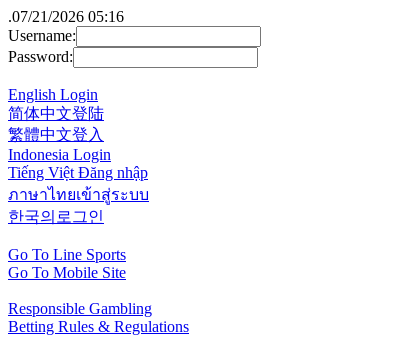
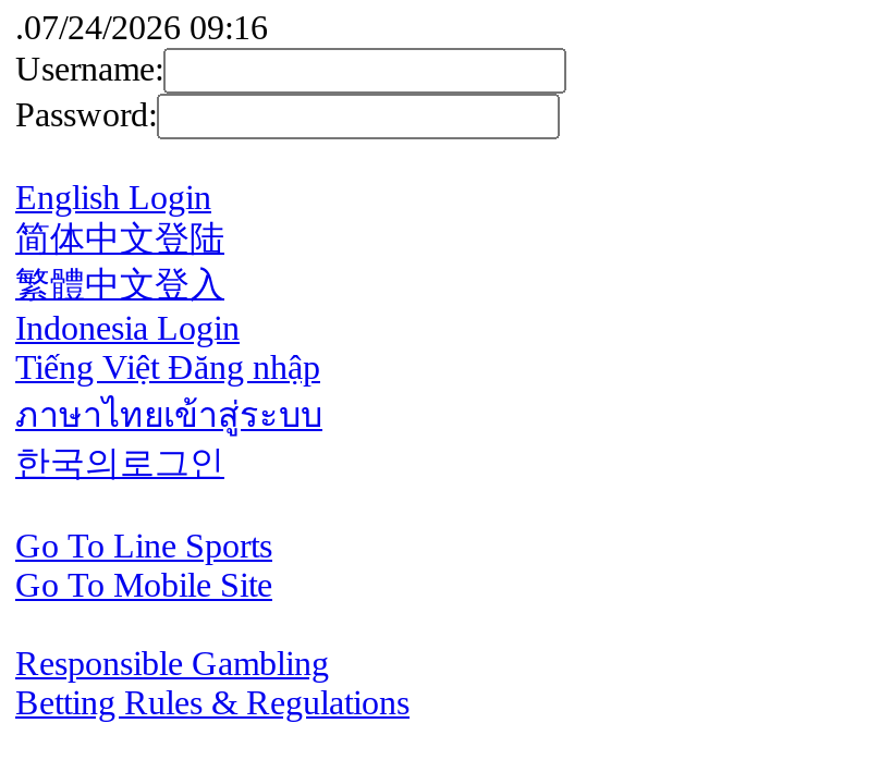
[8,8,124,25] .07/21/2026 05:16 -> [15,9,268,46] .07/24/2026 09:16

